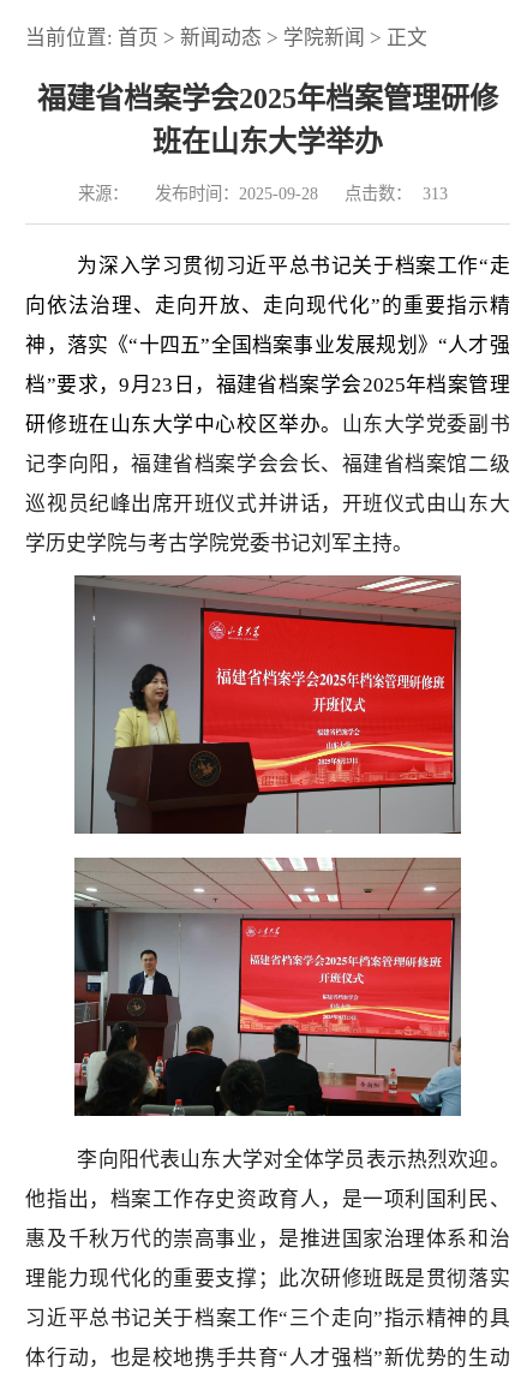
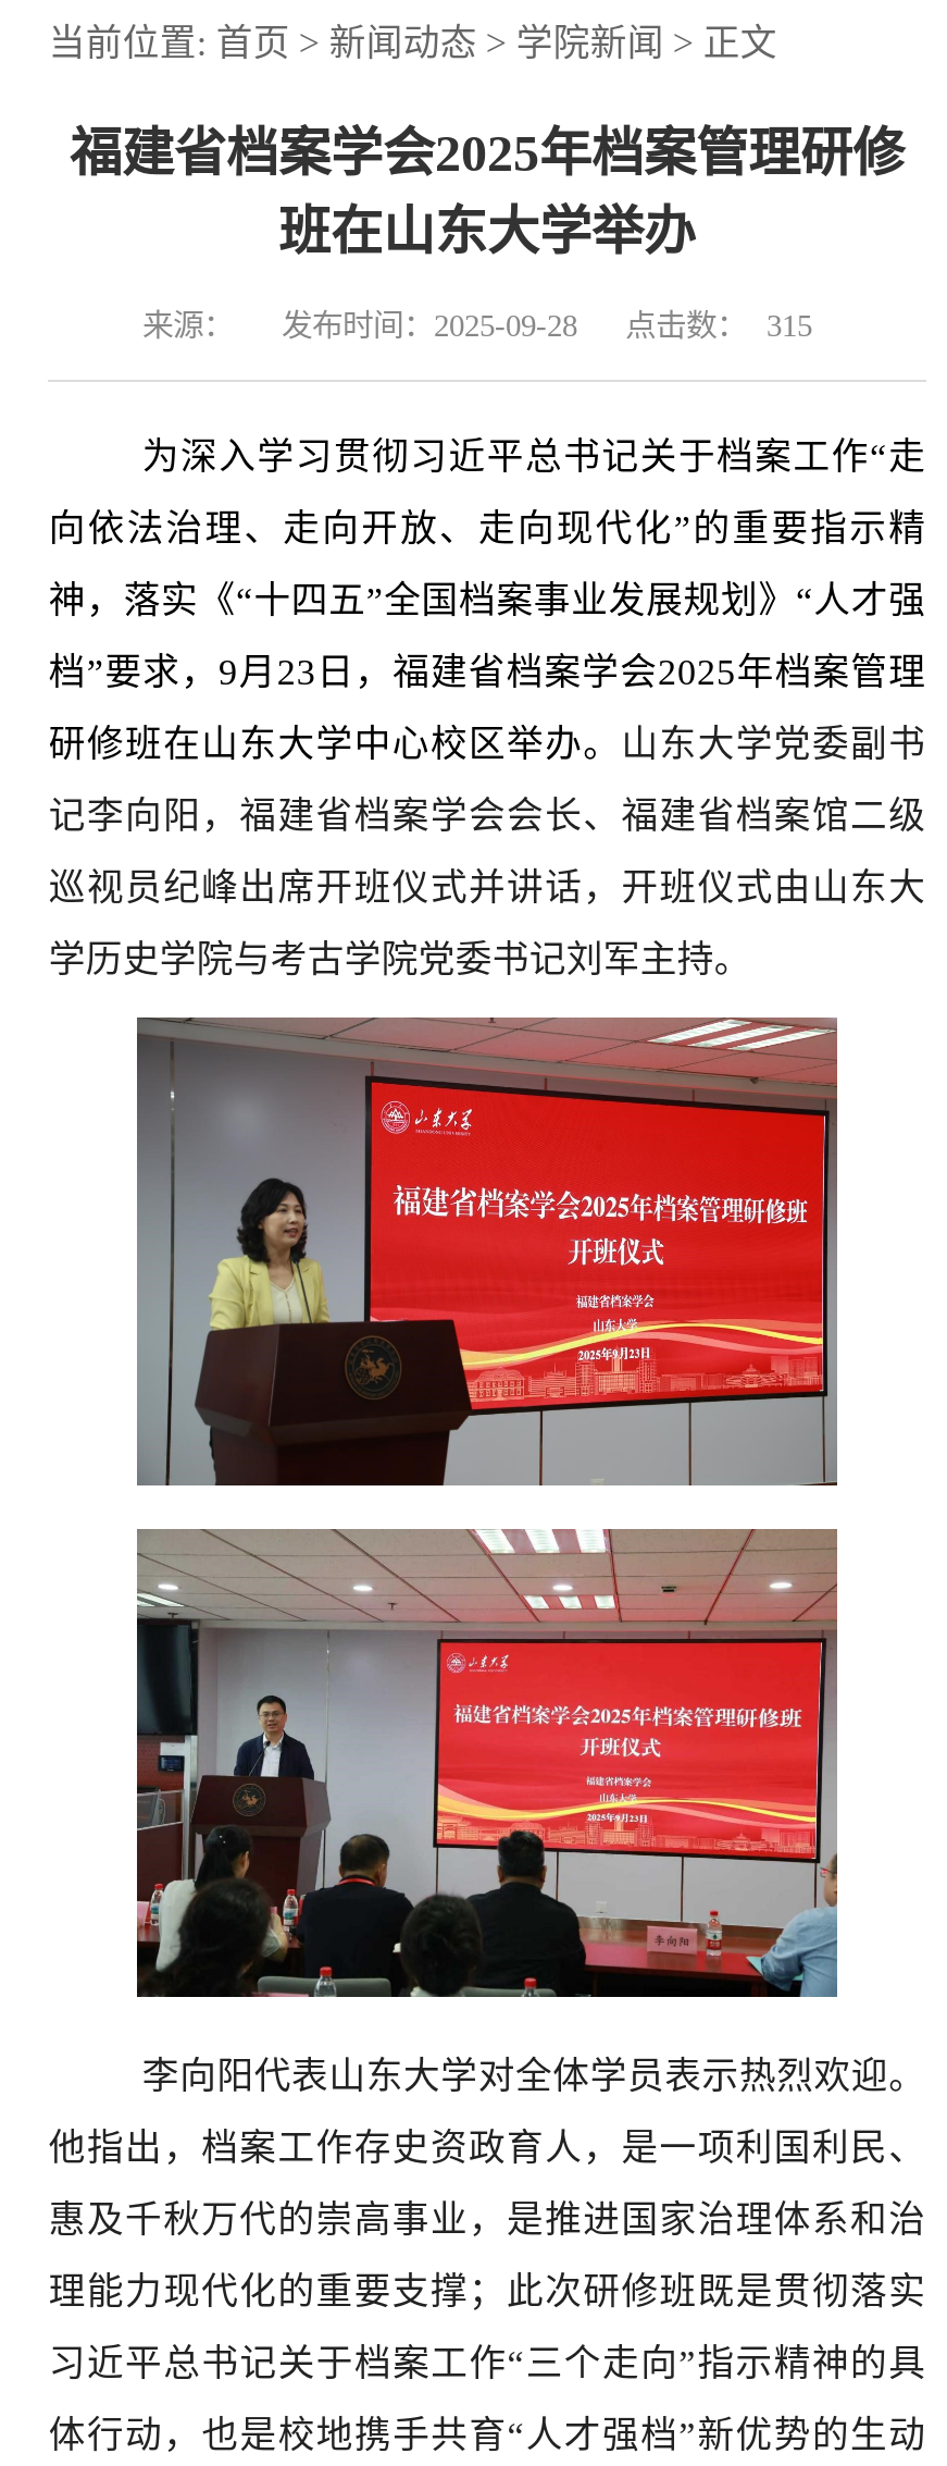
[77,184,447,203] 来源： 发布时间：2025-09-28 点击数： 313 -> [142,308,812,343] 来源： 发布时间：2025-09-28 点击数： 315

